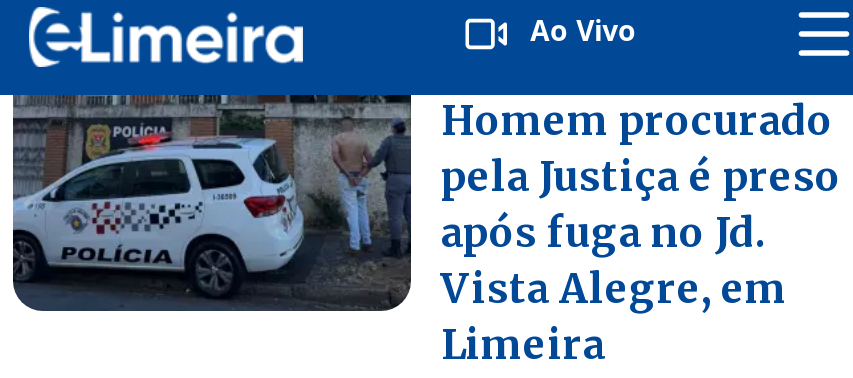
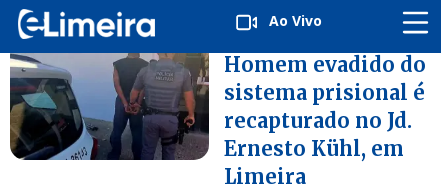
[11,93,841,313] [image] | Homem procurado | pela Justiça é preso | após fuga no Jd. | Vista Alegre, em -> [9,52,426,161] [image] | Homem evadido do | sistema prisional é | recapturado no Jd. | Ernesto Kühl, em

